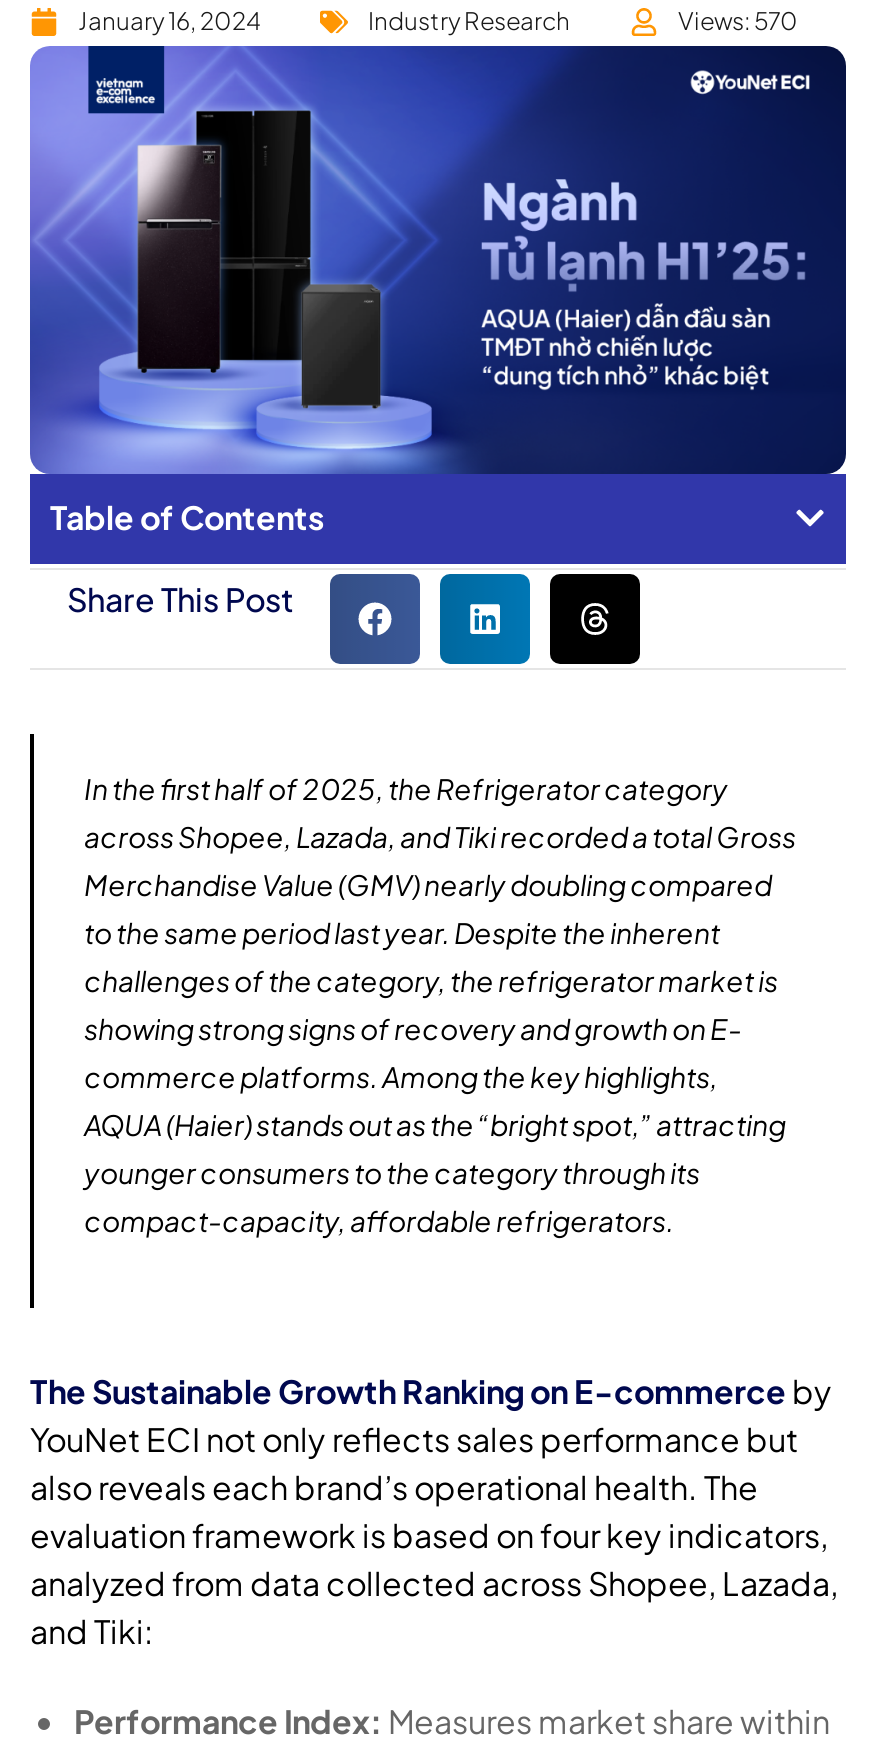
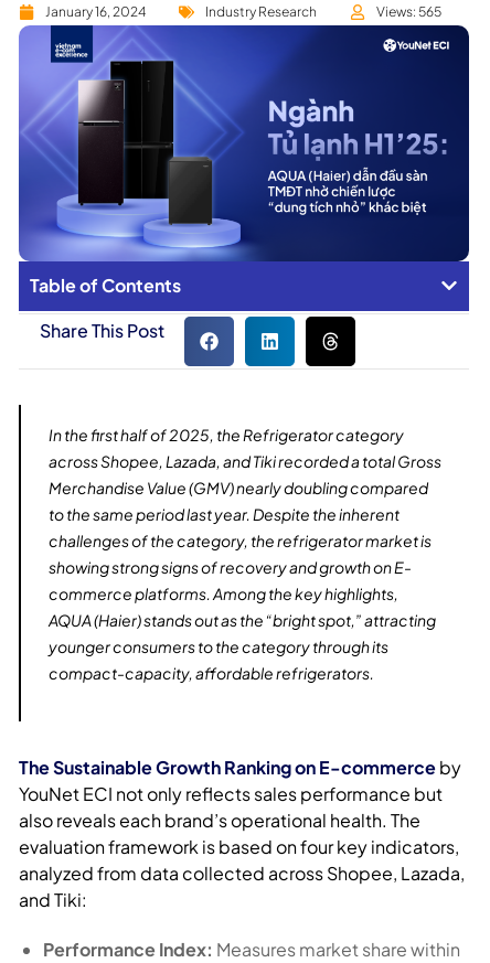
[678,5,798,35] Views: 570 -> [376,3,441,20] Views: 565

